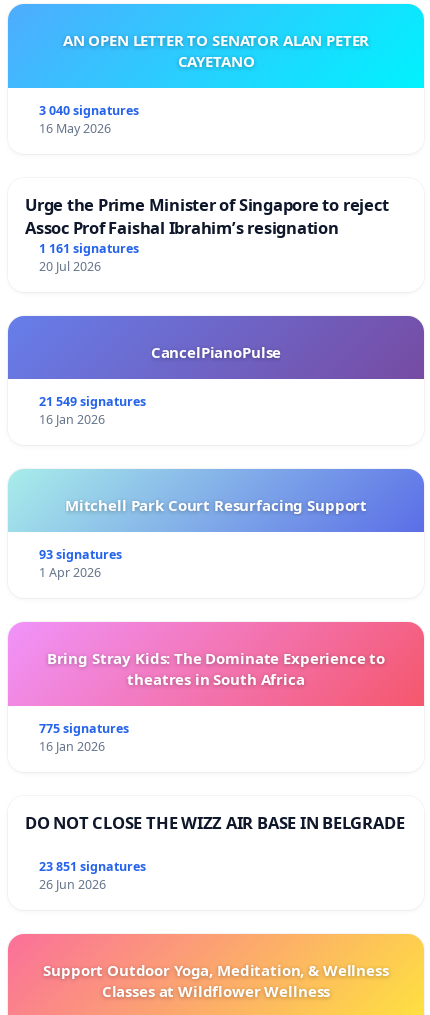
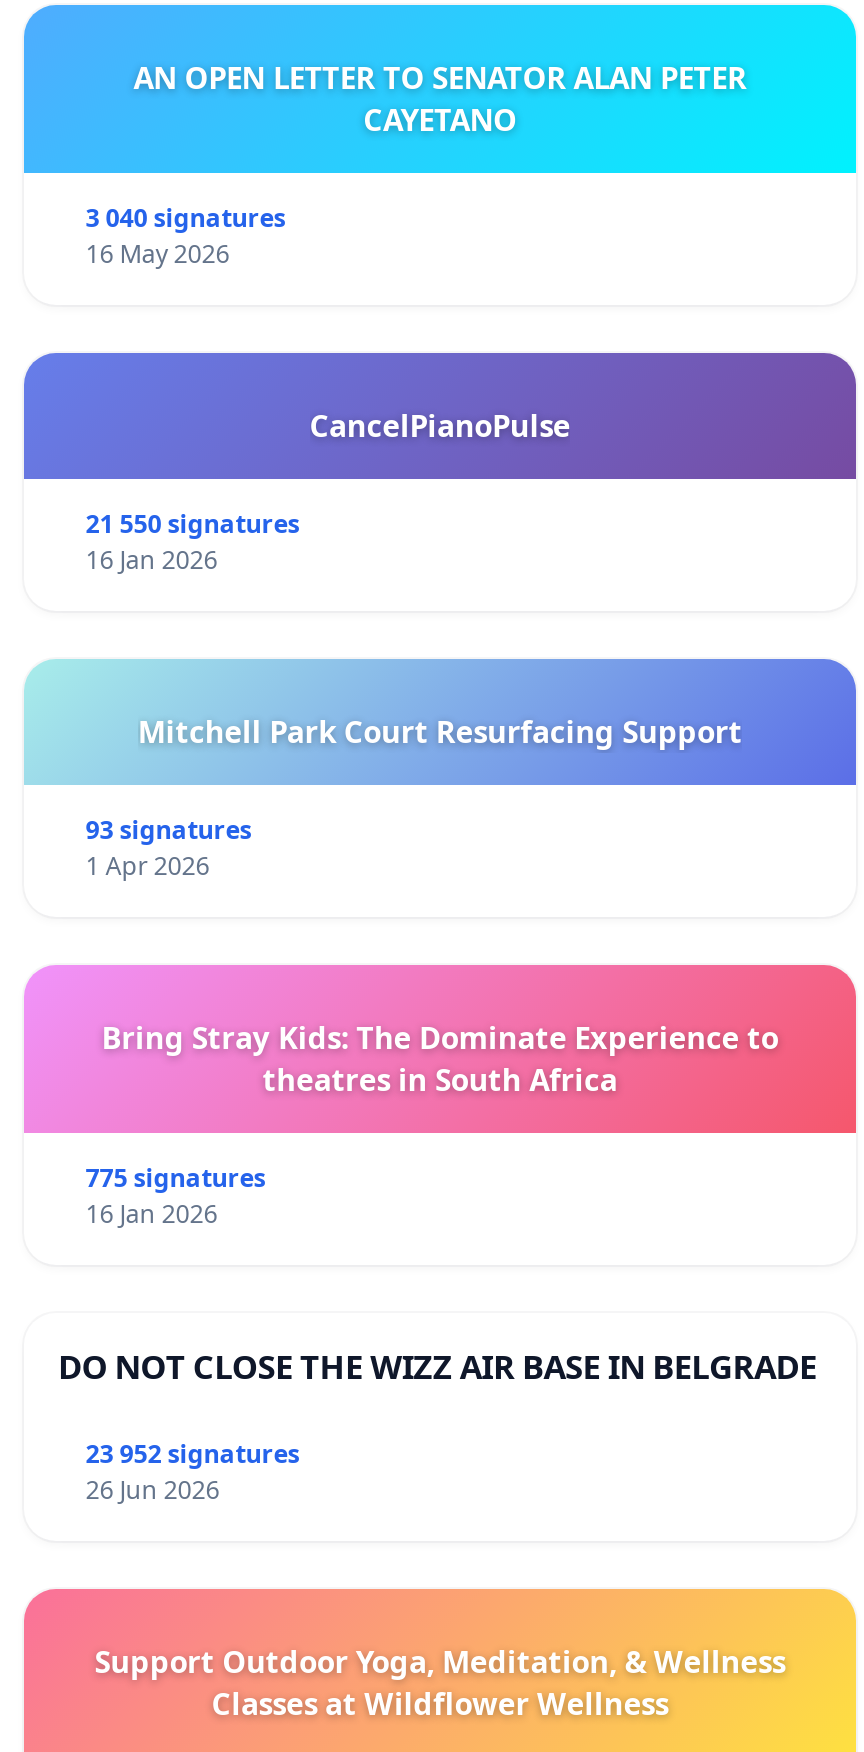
[25,193,388,275] Urge the Prime Minister of Singapore to reject | Assoc Prof Faishal Ibrahim’s resignation | 1 161 signatures | 20 Jul 2026 -> none
[39,393,146,410] 21 549 signatures -> [86,507,300,541] 21 550 signatures
[39,858,146,875] 23 851 signatures -> [86,1437,300,1471] 23 952 signatures

